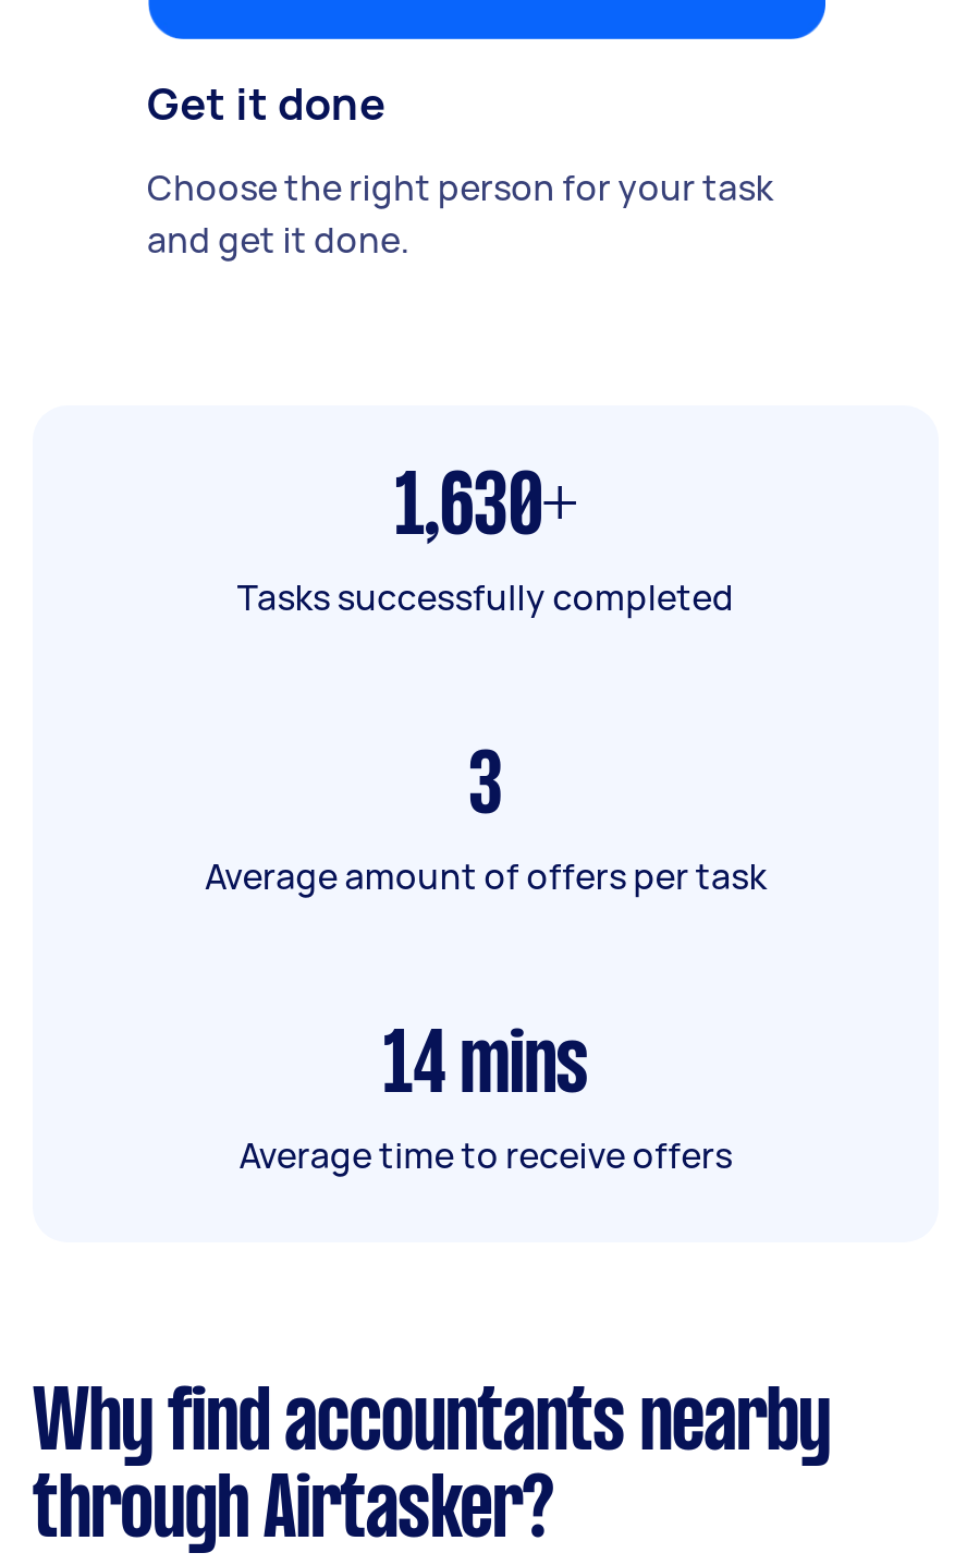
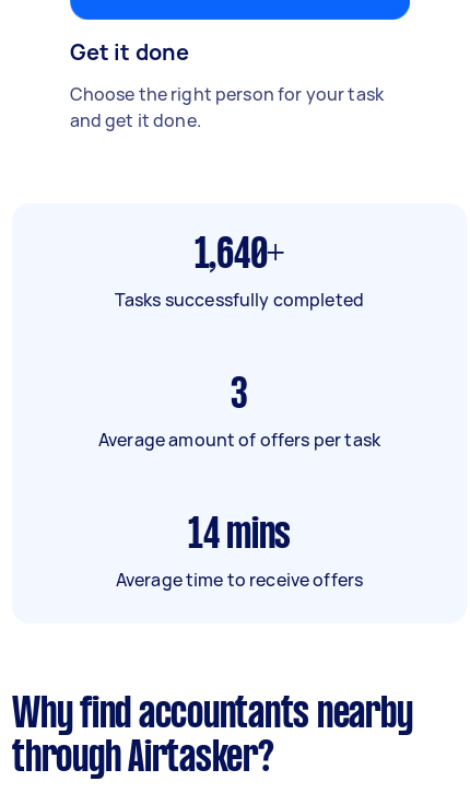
[395,470,576,548] 1,630+ -> [194,236,284,275] 1,640+

